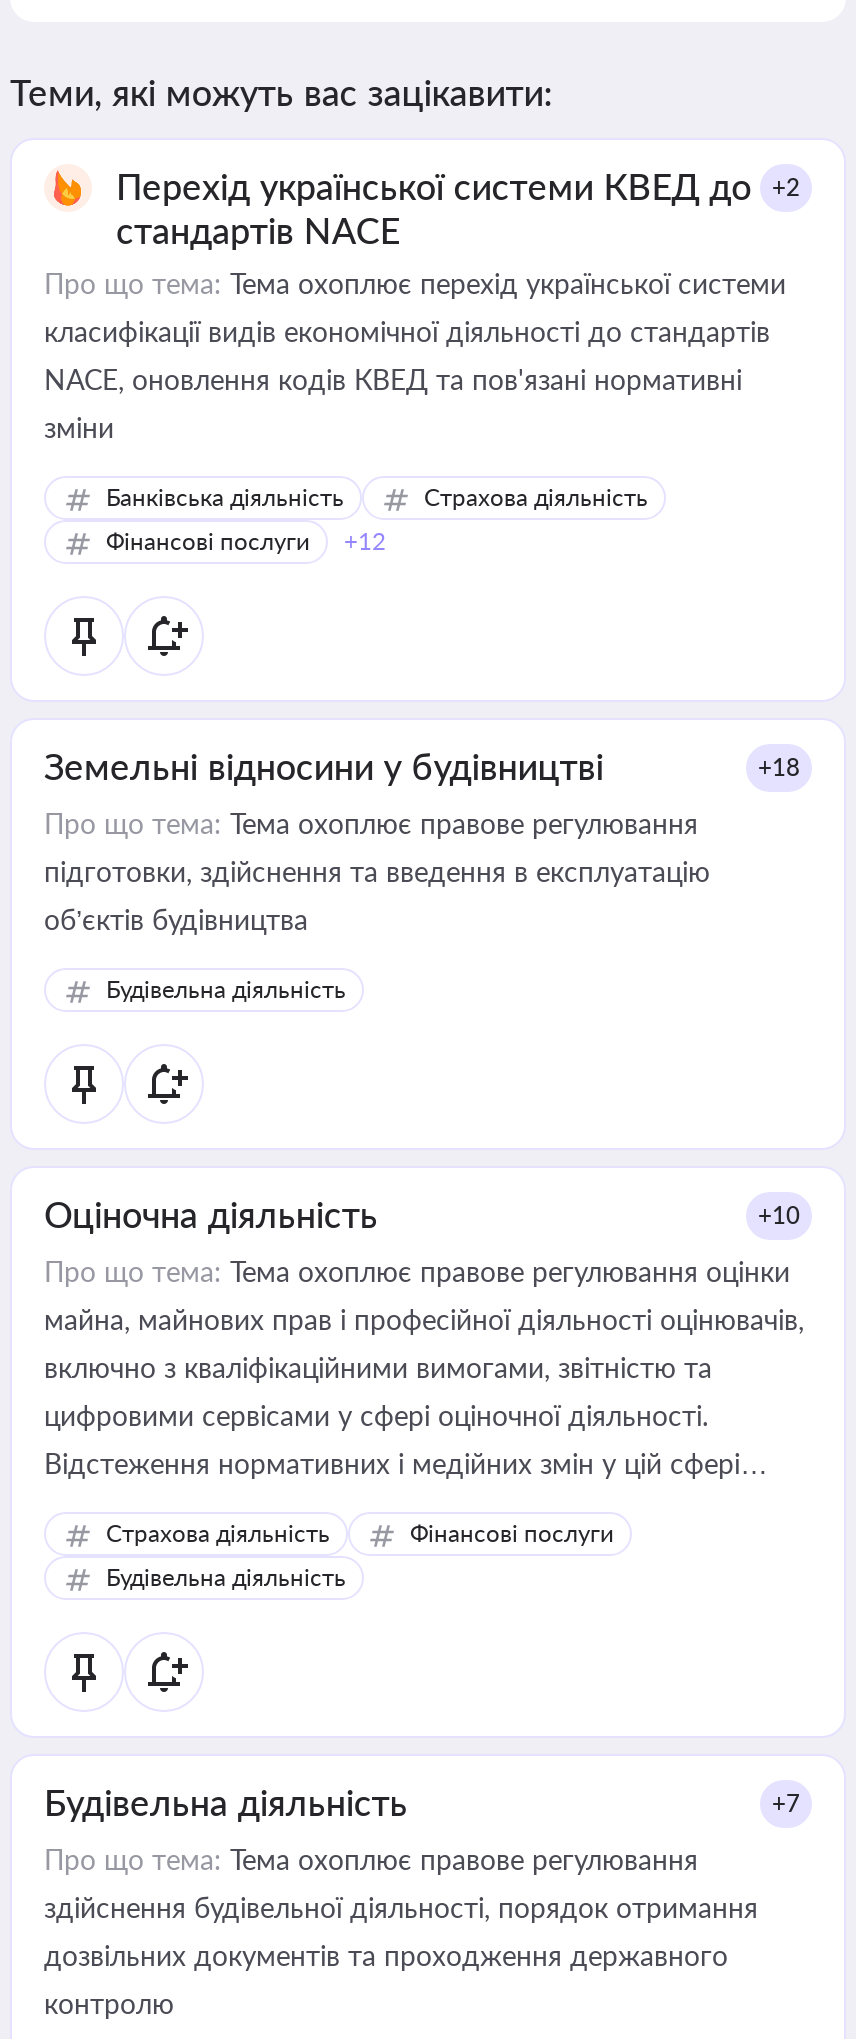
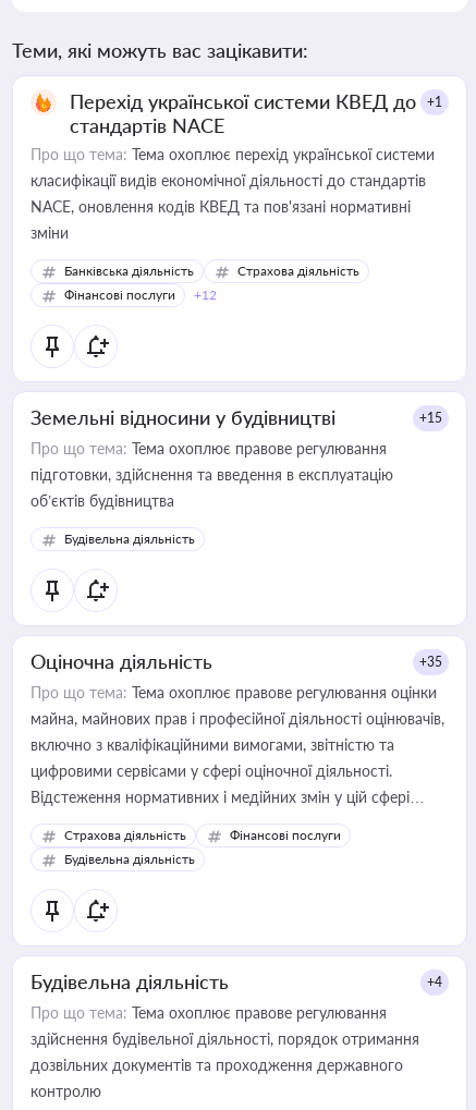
[116,164,800,208] Перехід української системи КВЕД до +2 -> [70,89,442,113] Перехід української системи КВЕД до +1
[758,752,800,782] +18 -> [419,410,442,426] +15
[758,1200,800,1230] +10 -> [419,654,442,670] +35
[772,1788,800,1818] +7 -> [427,974,442,990] +4

